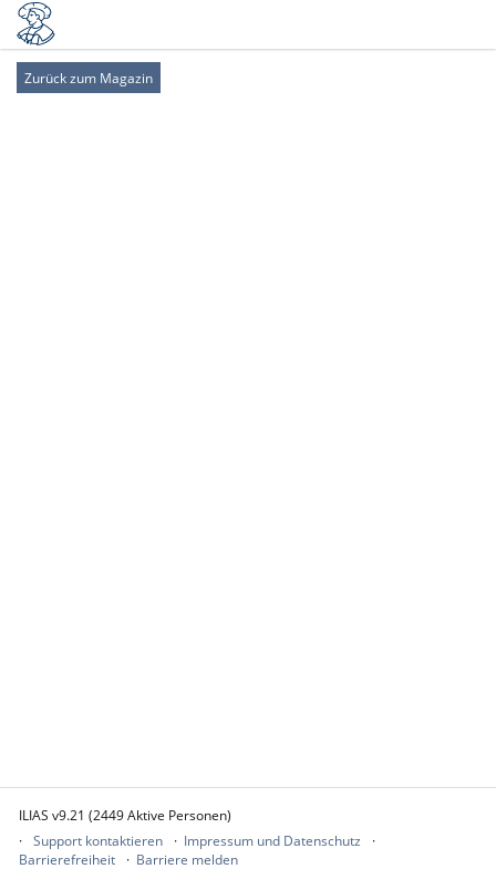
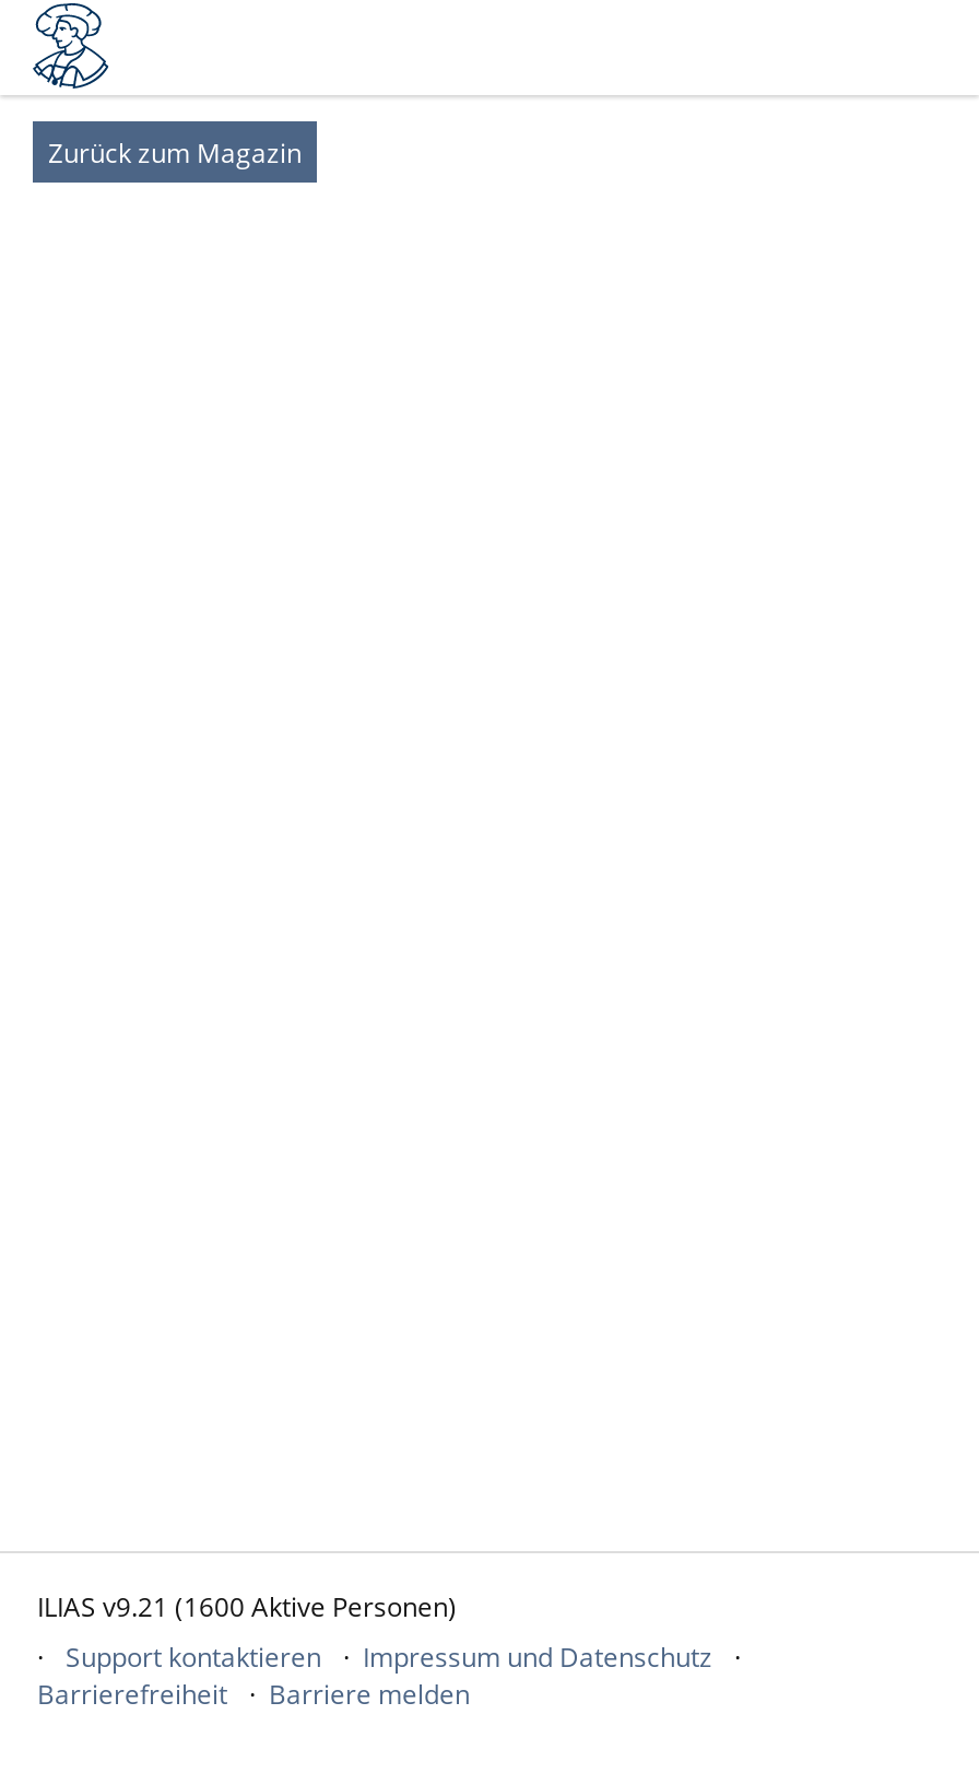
[19,806,231,825] ILIAS v9.21 (2449 Aktive Personen) -> [37,1588,457,1625] ILIAS v9.21 (1600 Aktive Personen)

